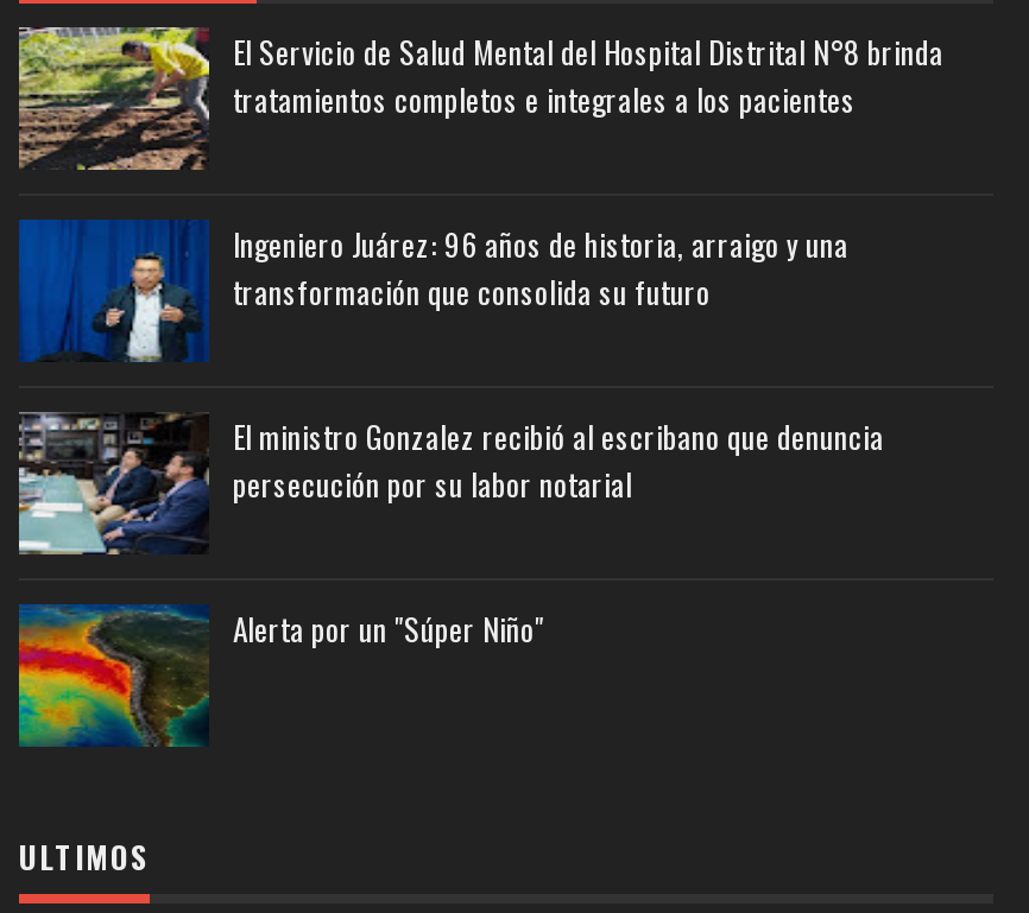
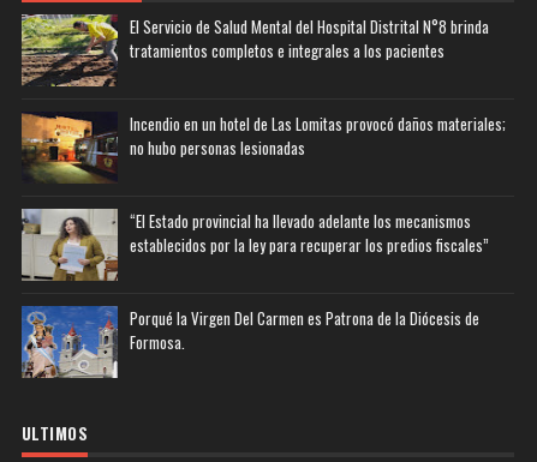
[17,217,848,364] [image] | Ingeniero Juárez: 96 años de historia, arraigo y una | transformación que consolida su futuro -> [20,112,506,184] [image] | Incendio en un hotel de Las Lomitas provocó daños materiales; | no hubo personas lesionadas
[17,412,884,557] [image] | El ministro Gonzalez recibió al escribano que denuncia | persecución por su labor notarial -> [20,208,489,282] [image] | “El Estado provincial ha llevado adelante los mecanismos | establecidos por la ley para recuperar los predios fiscales”
[17,604,544,747] [image] | Alerta por un "Súper Niño" -> [20,305,479,379] [image] | Porqué la Virgen Del Carmen es Patrona de la Diócesis de | Formosa.

